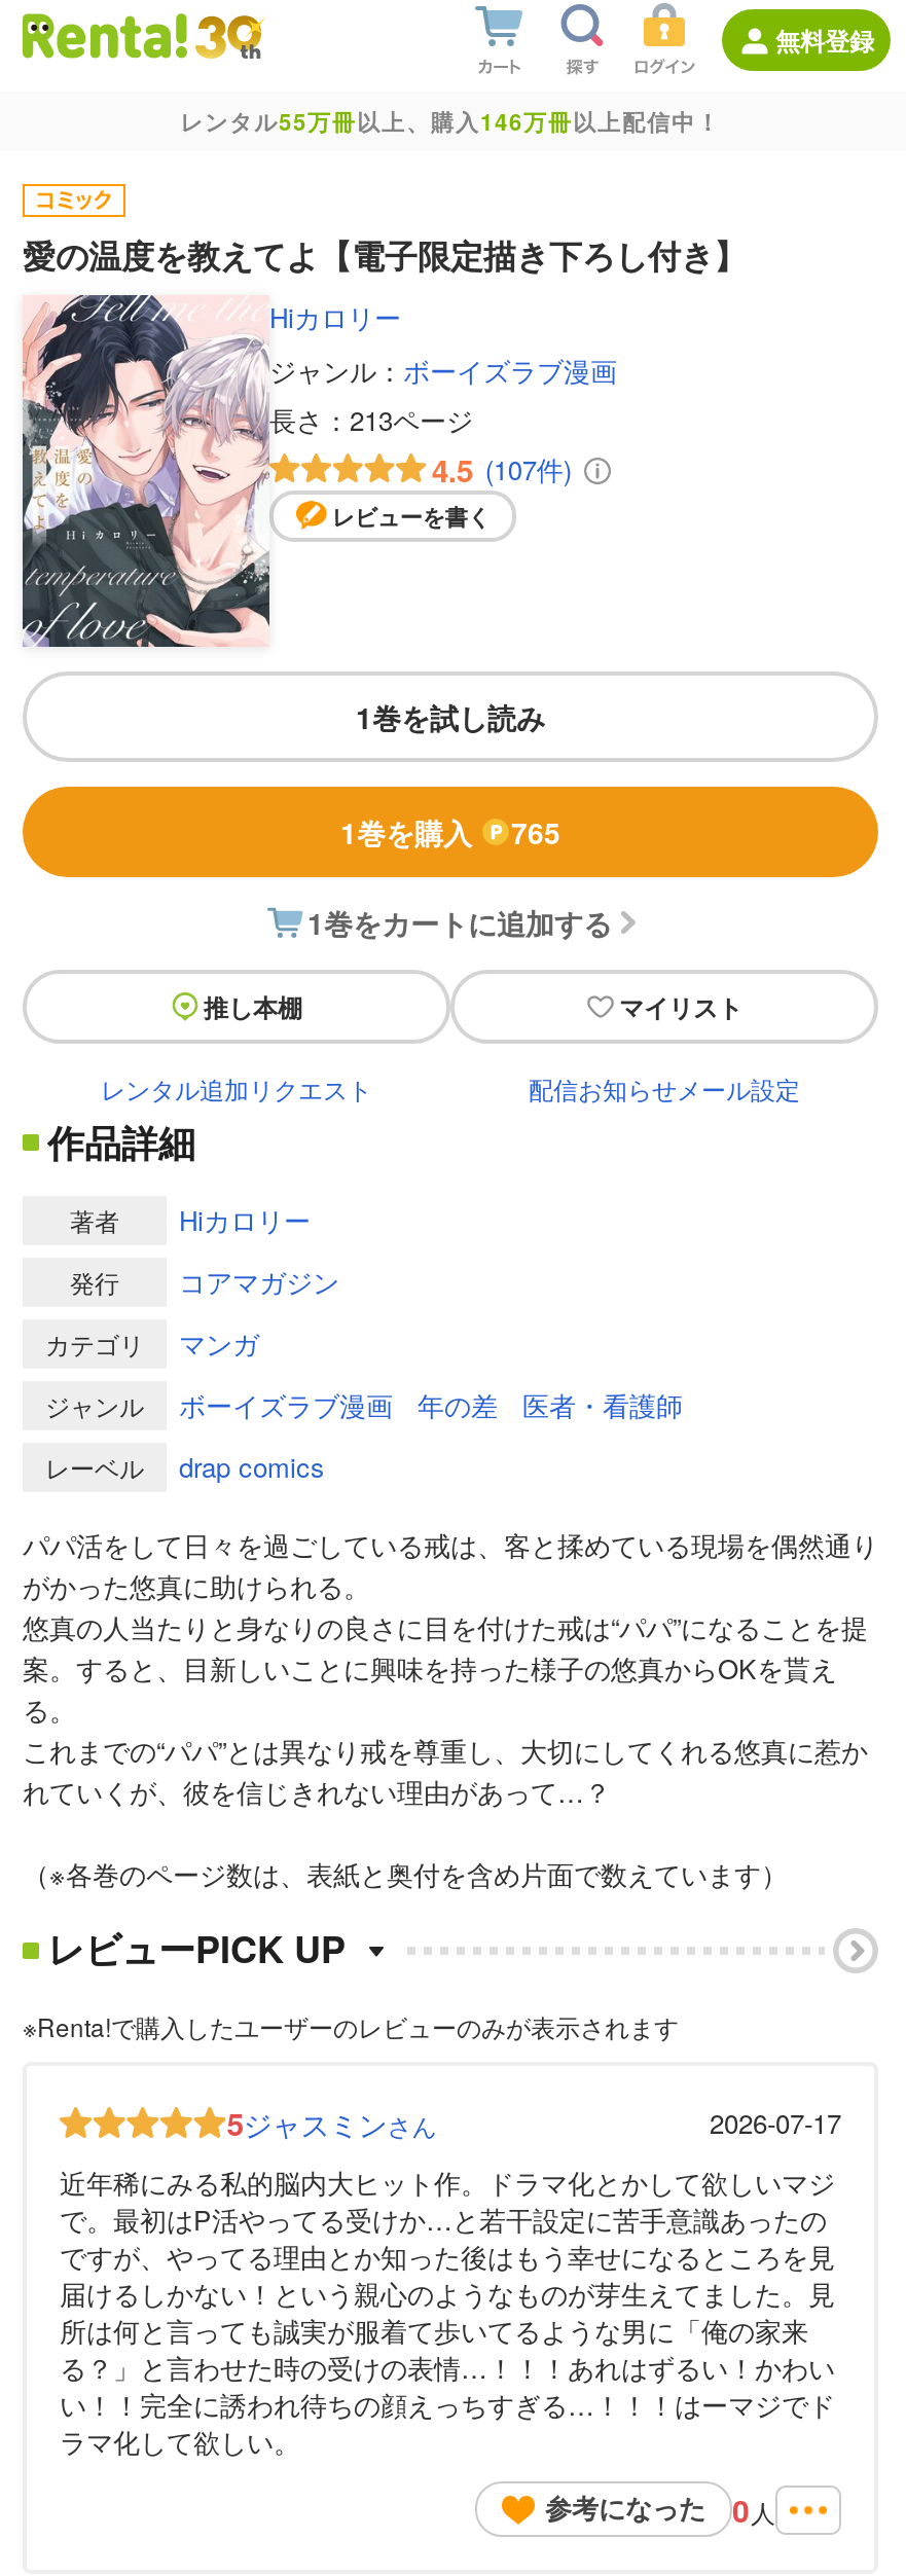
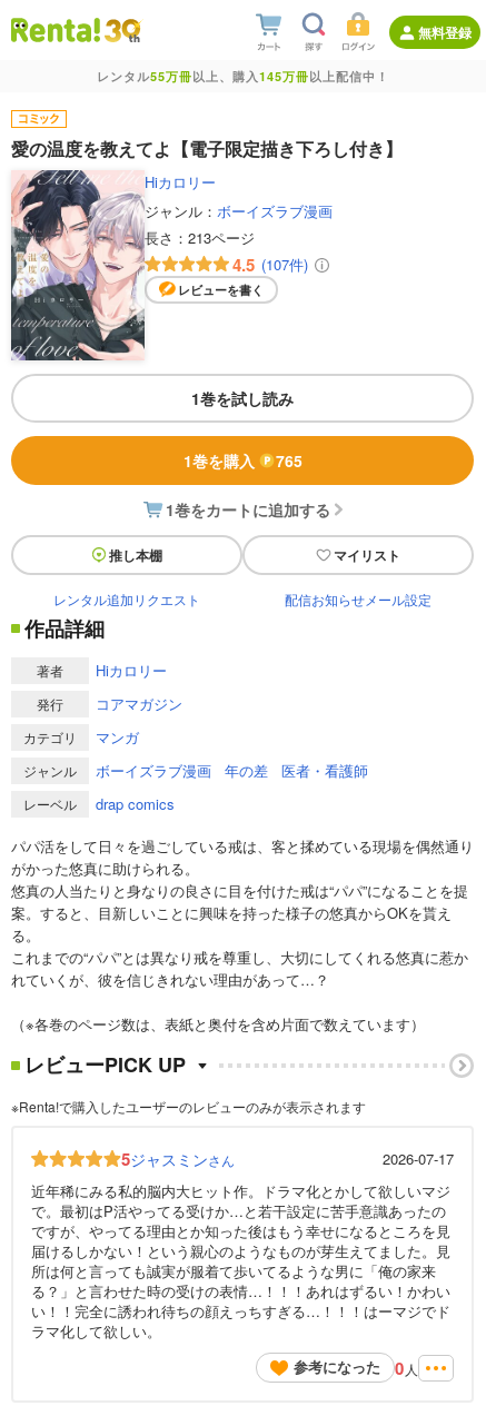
[180,106,721,137] レンタル55万冊以上、購入146万冊以上配信中！ -> [96,68,389,85] レンタル55万冊以上、購入145万冊以上配信中！

